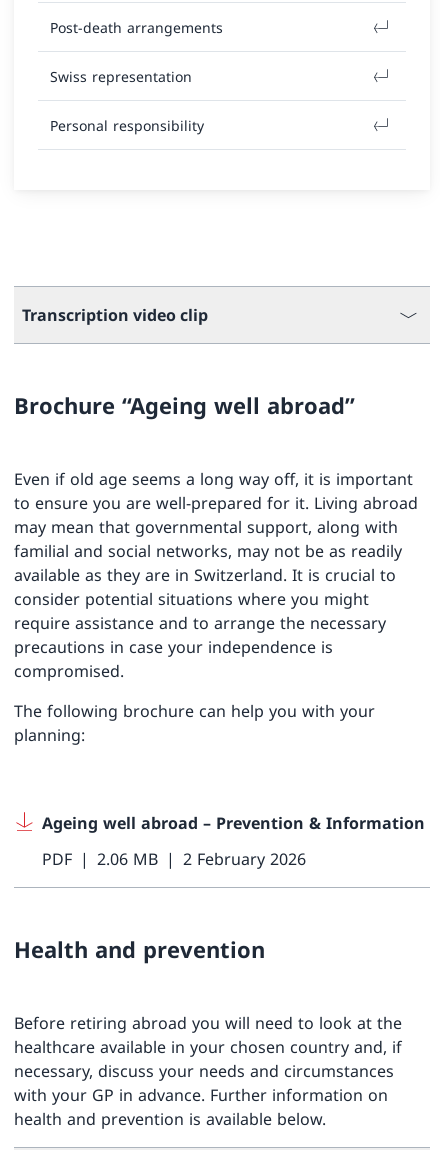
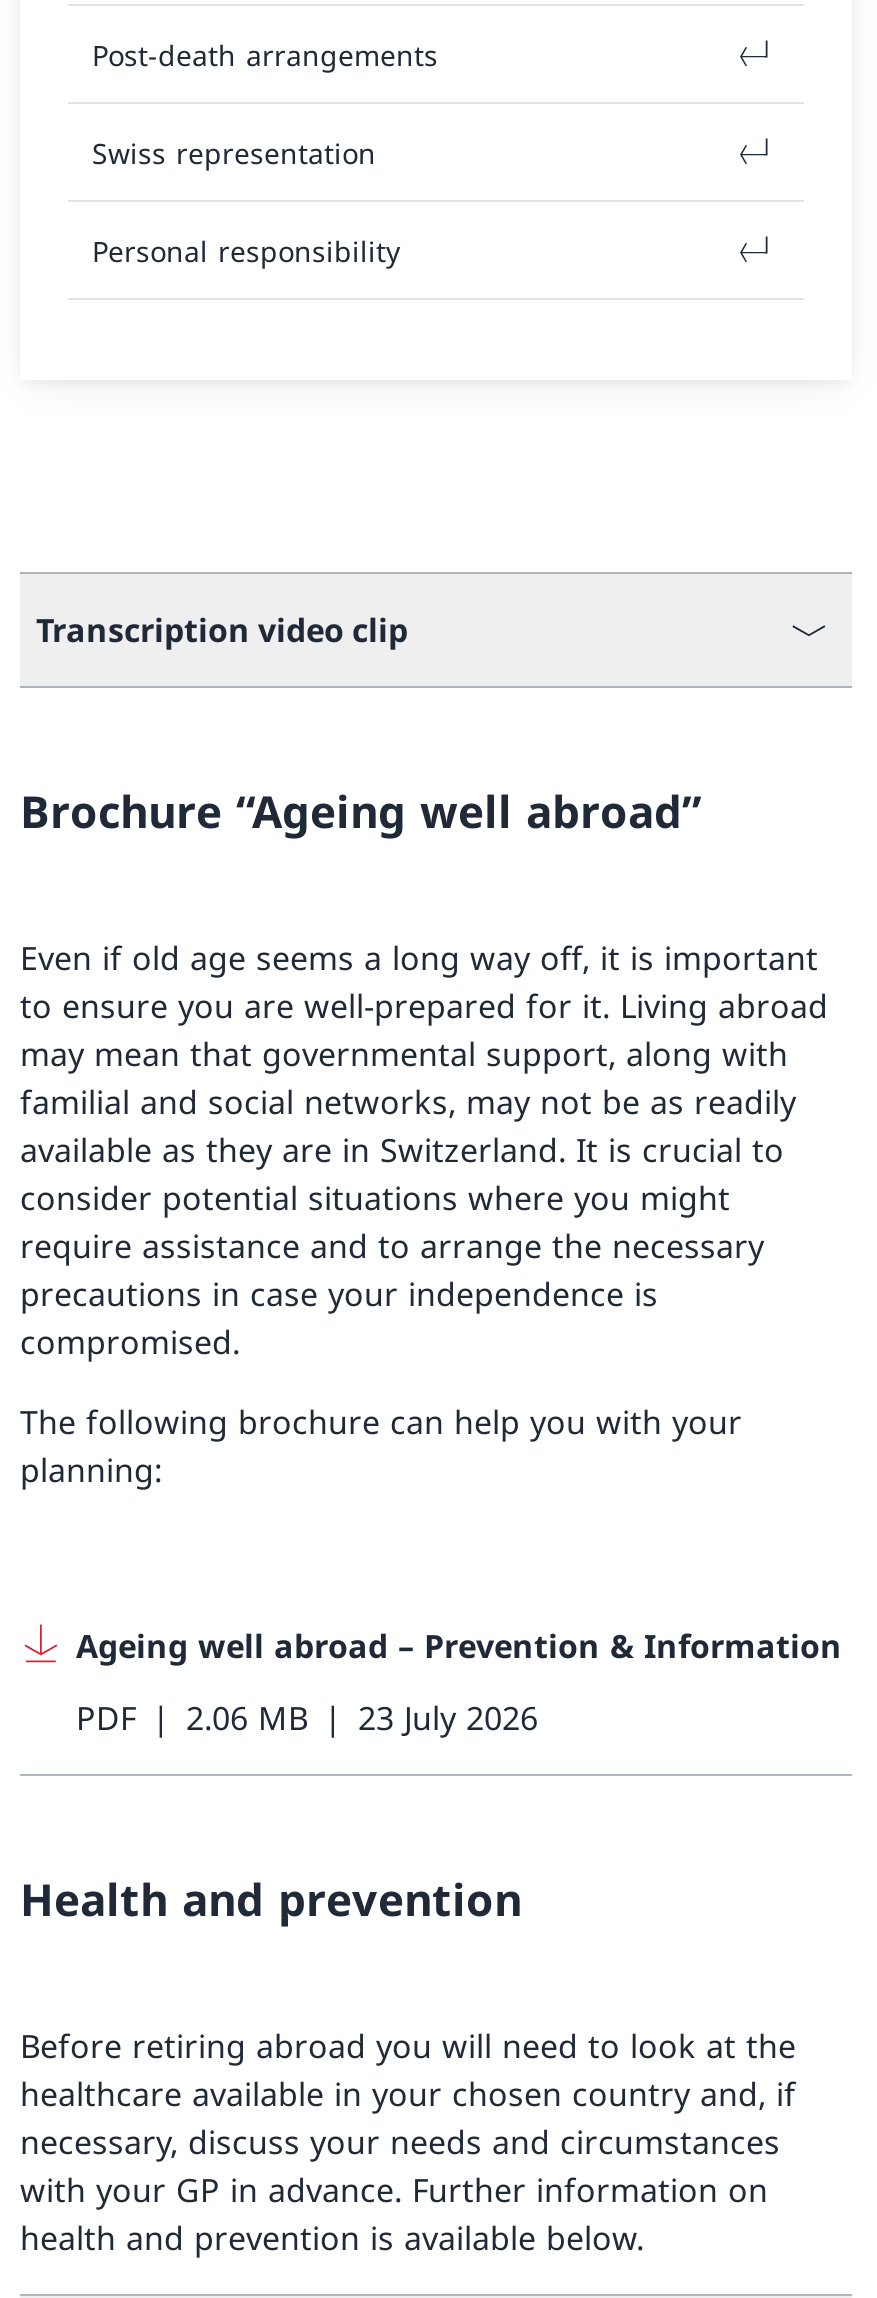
[42,848,306,870] PDF 2.06 MB 2 February 2026 -> [76,1696,538,1740] PDF 2.06 MB 23 July 2026

